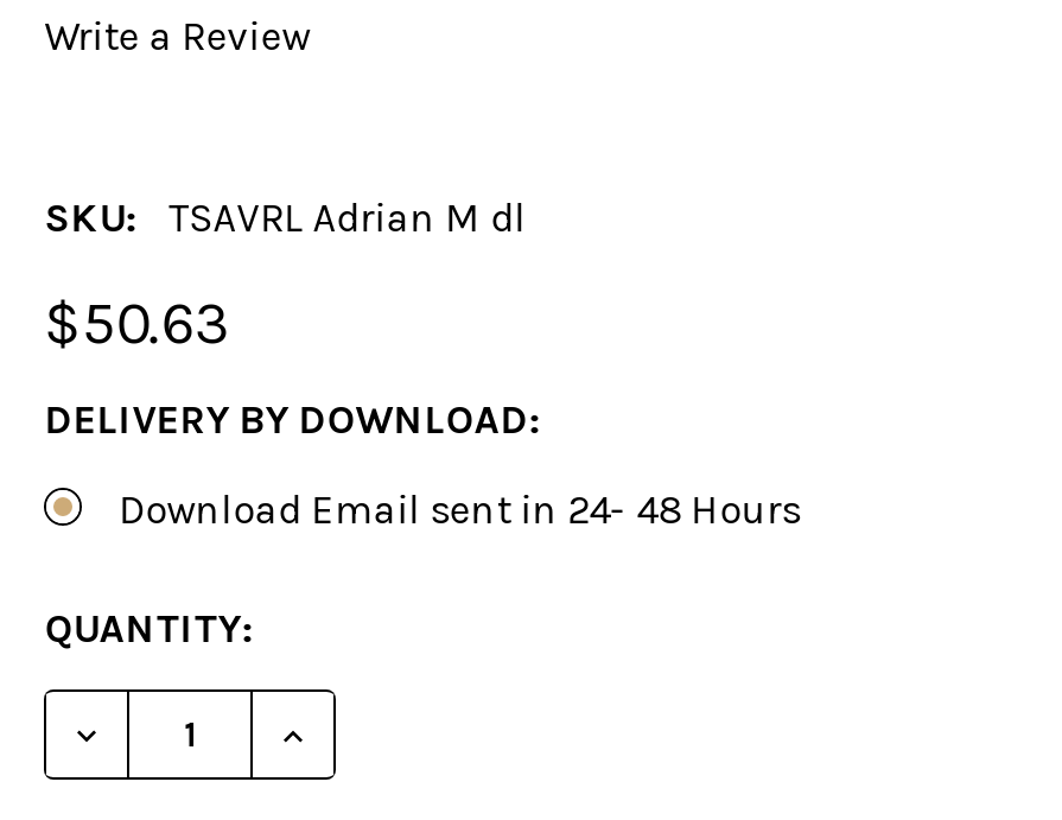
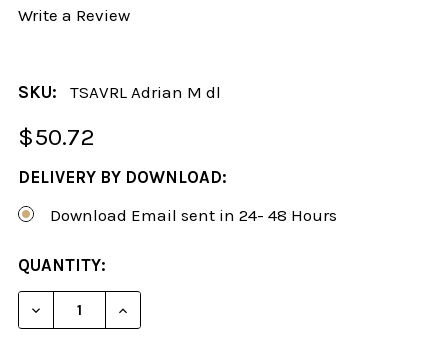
[44,288,229,357] $50.63 -> [18,122,95,151] $50.72

